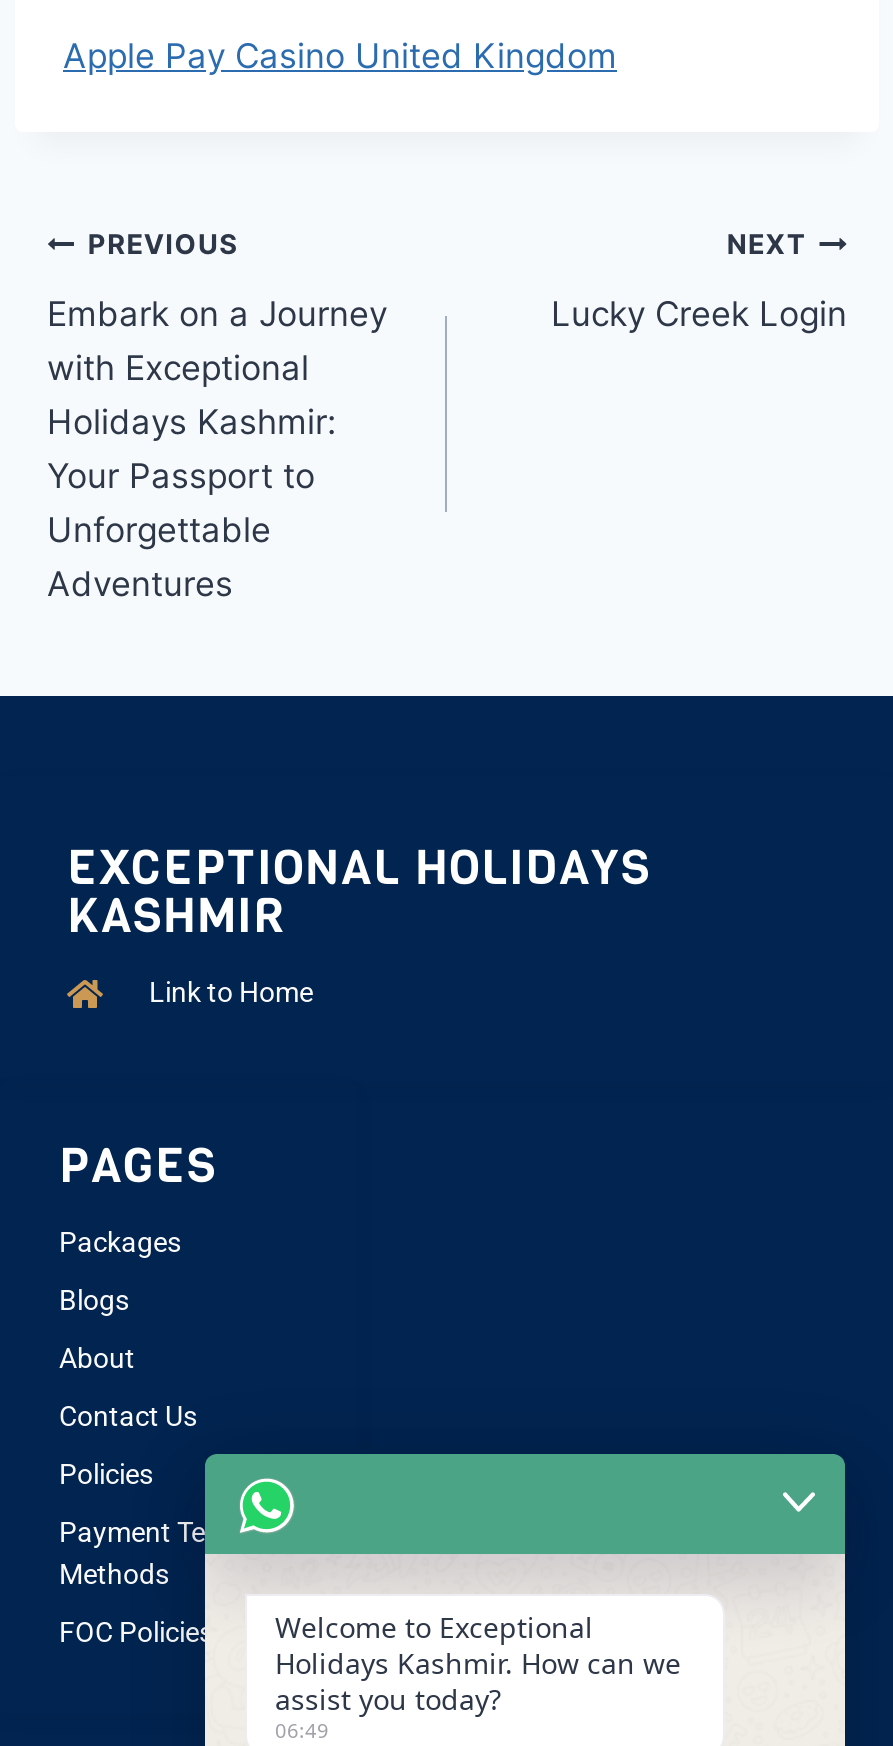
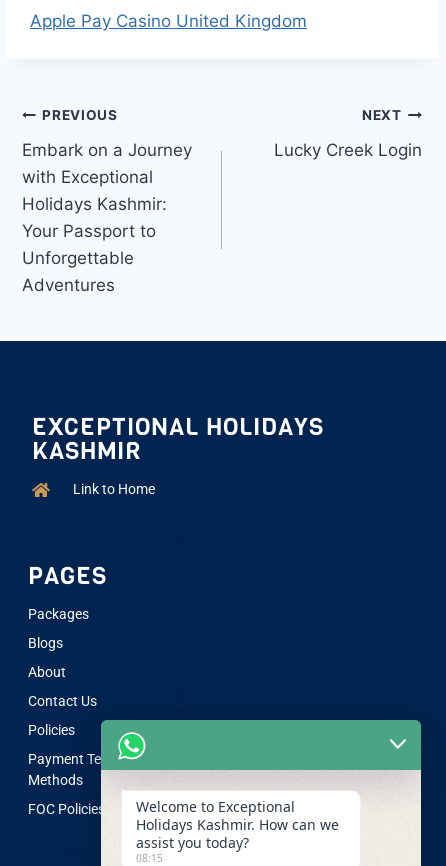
[275,1716,329,1744] 06:49 -> [136,851,163,865] 08:15

